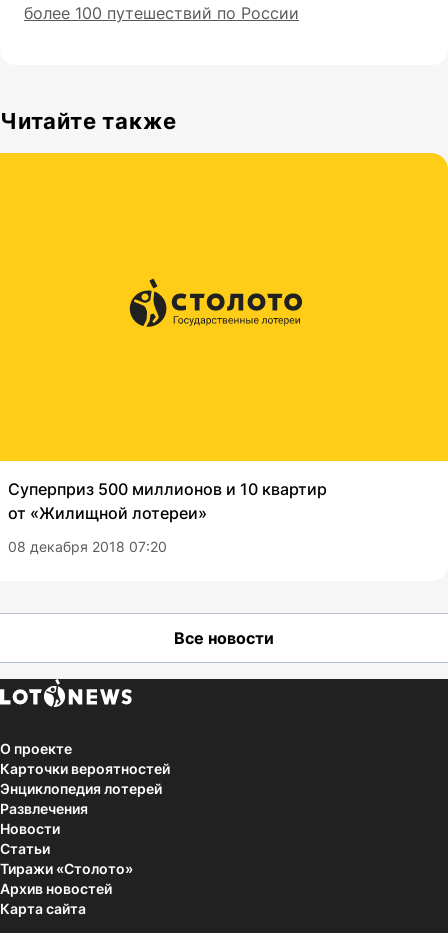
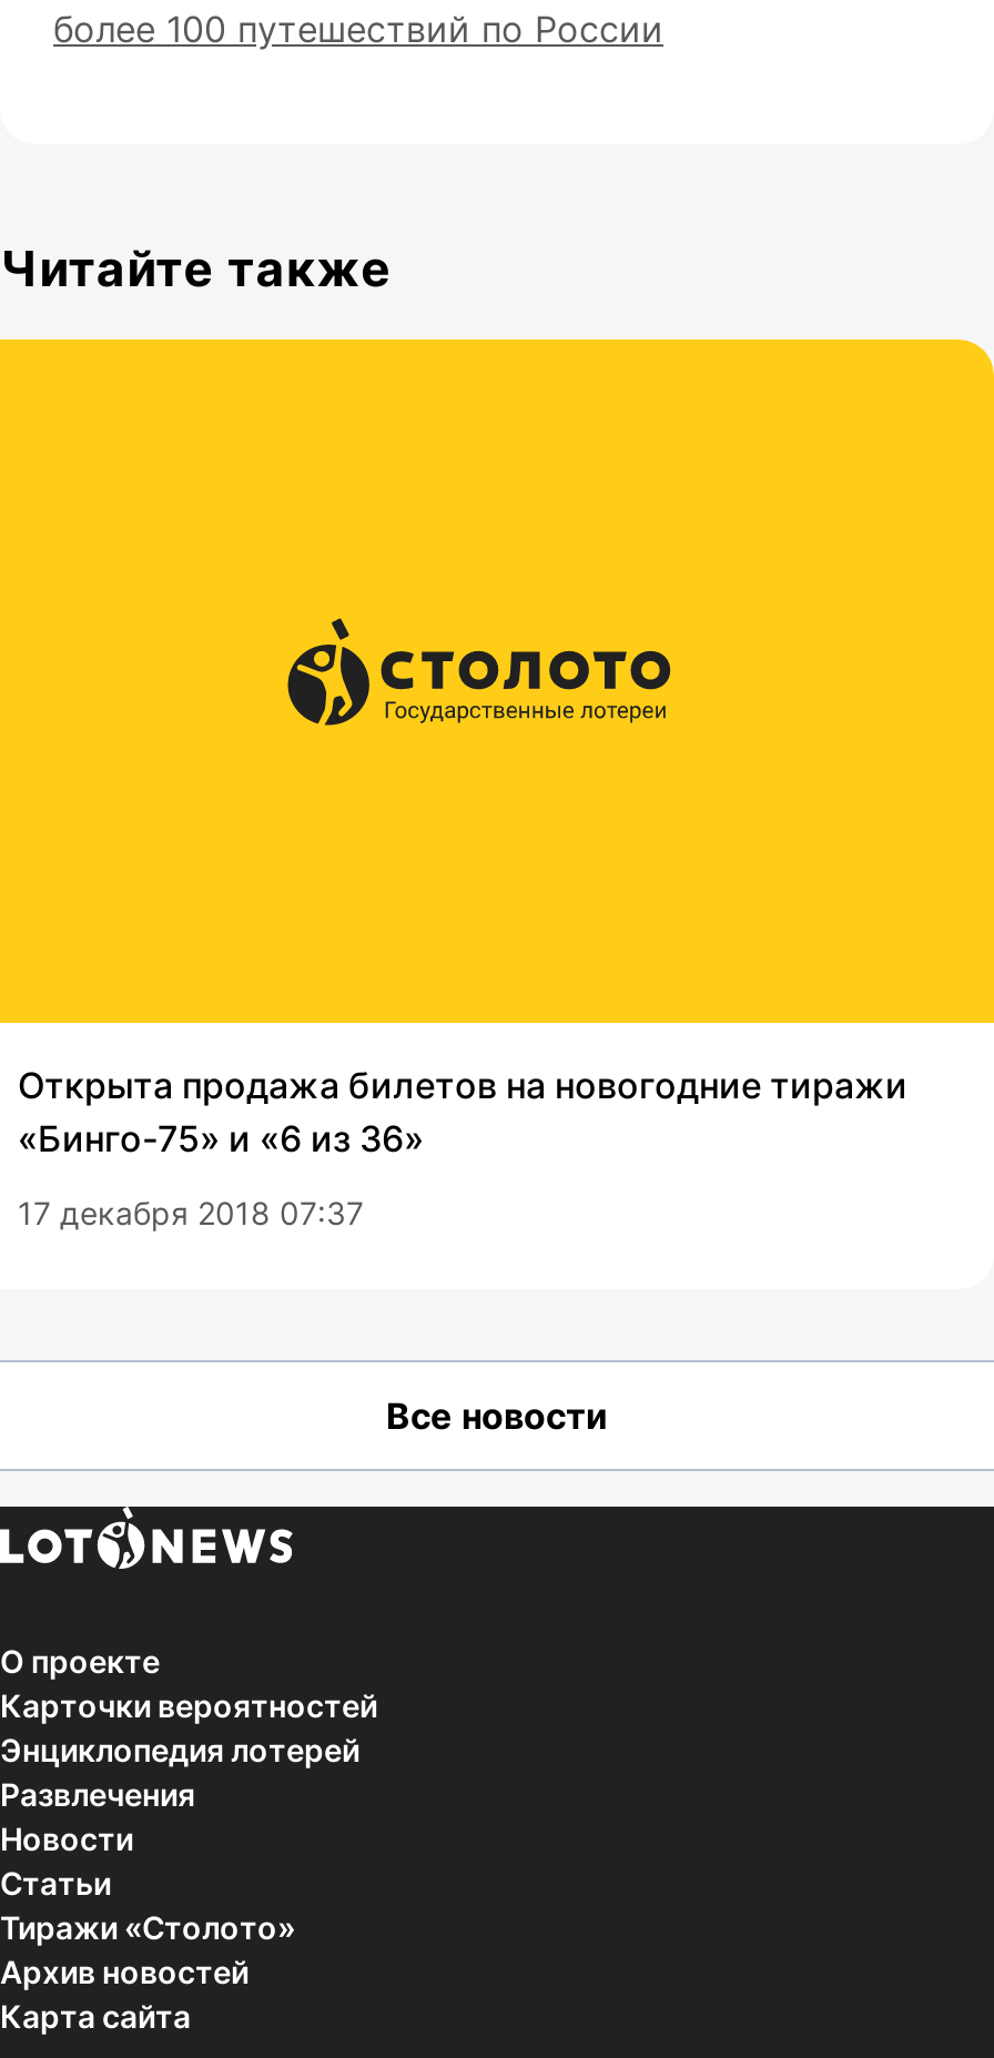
[8,479,327,523] Суперприз 500 миллионов и 10 квартир | от «Жилищной лотереи» -> [18,1063,907,1161] Открыта продажа билетов на новогодние тиражи | «Бинго-75» и «6 из 36»
[8,538,167,555] 08 декабря 2018 07:20 -> [18,1194,364,1232] 17 декабря 2018 07:37

